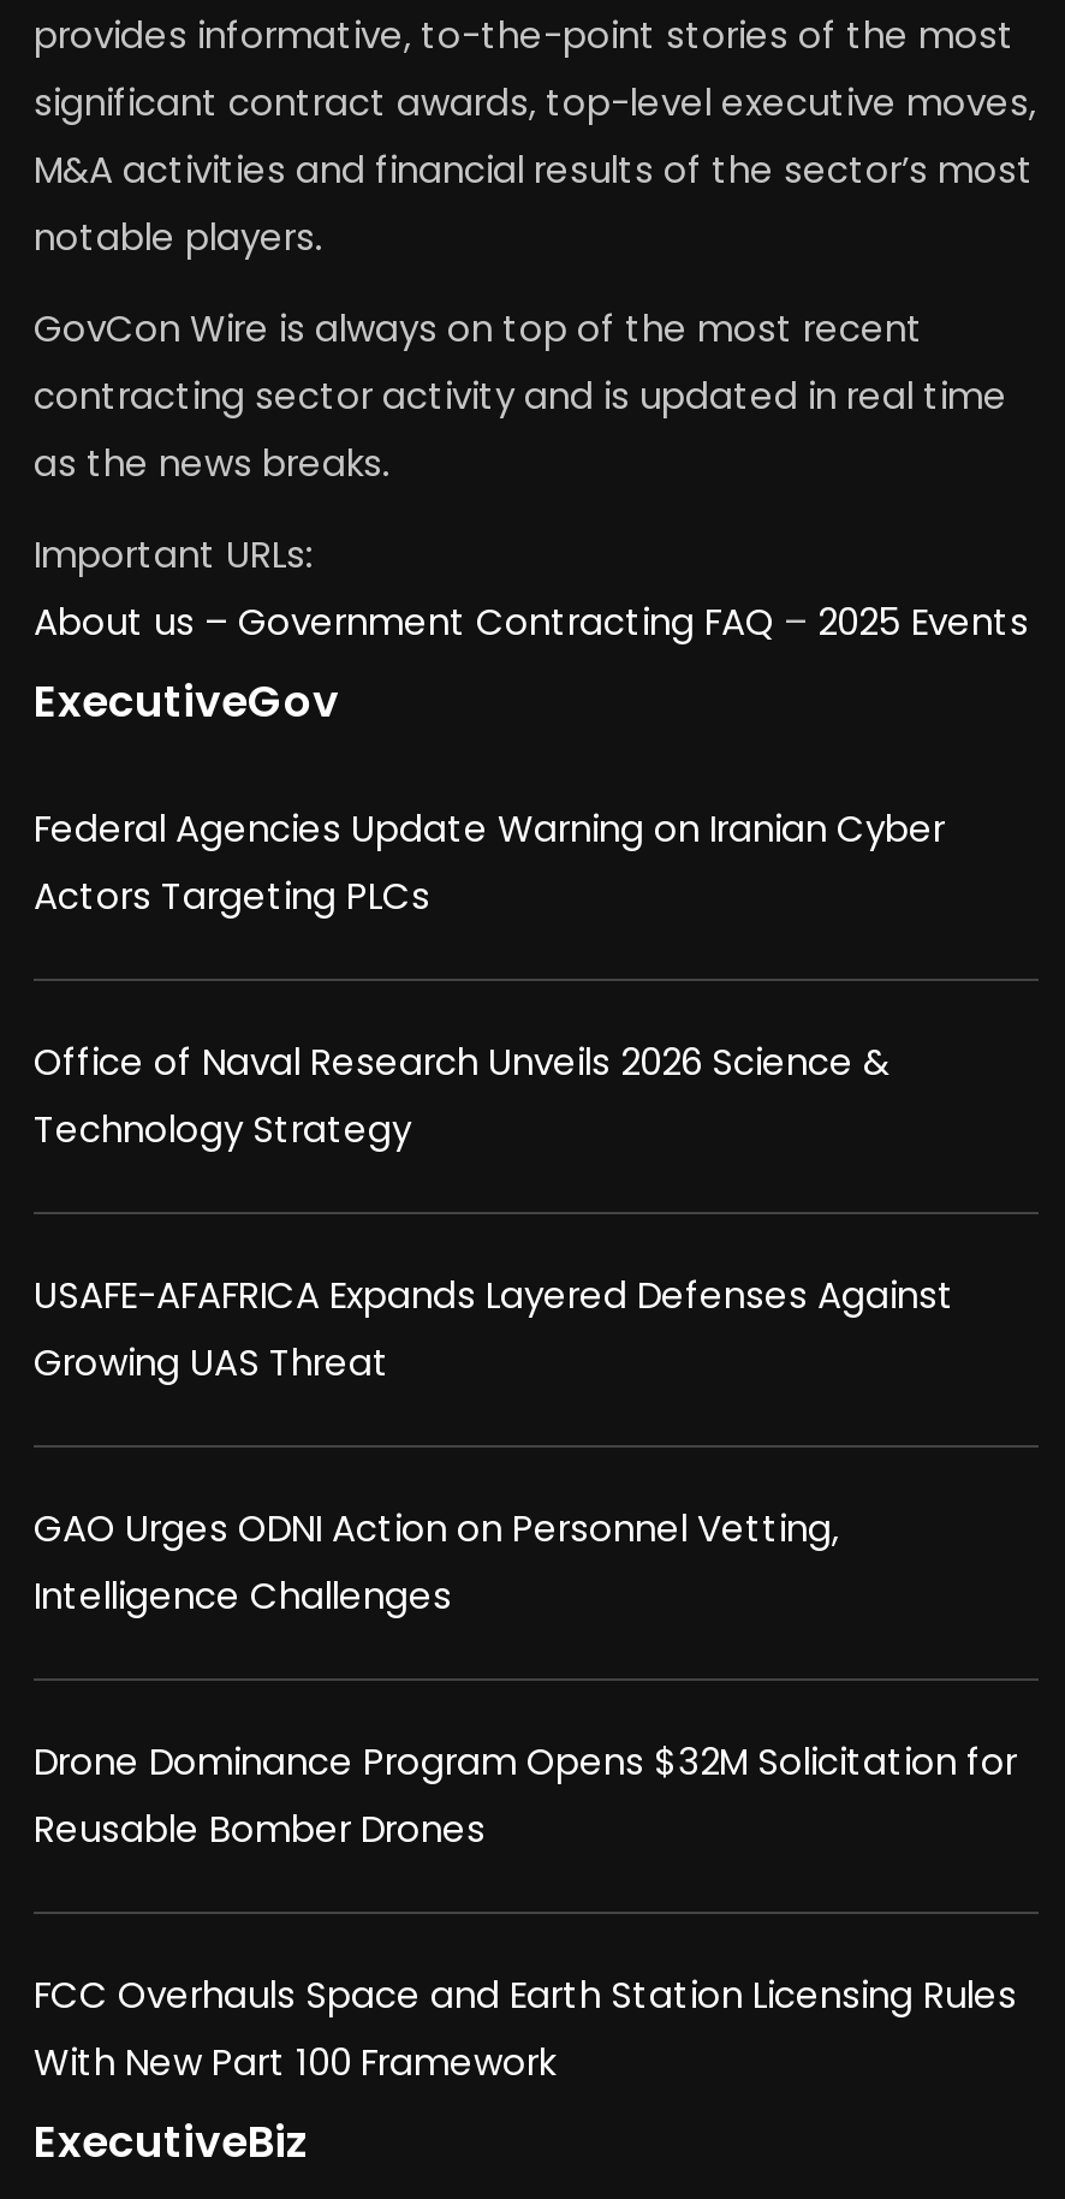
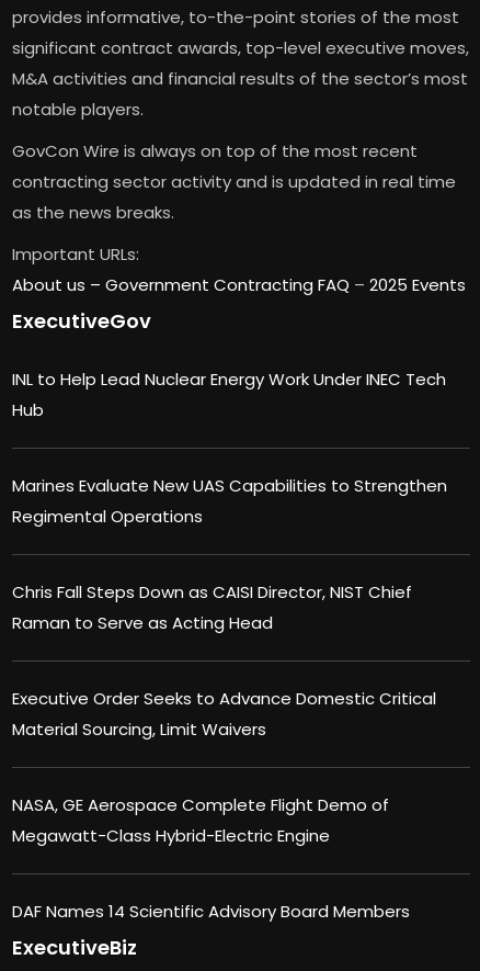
[34,803,945,921] Federal Agencies Update Warning on Iranian Cyber | Actors Targeting PLCs -> [12,368,446,421] INL to Help Lead Nuclear Energy Work Under INEC Tech | Hub
[34,1037,890,1154] Office of Naval Research Unveils 2026 Science & | Technology Strategy -> [12,474,447,528] Marines Evaluate New UAS Capabilities to Strengthen | Regimental Operations
[34,1270,954,1388] USAFE-AFAFRICA Expands Layered Defenses Against | Growing UAS Threat -> [12,581,412,634] Chris Fall Steps Down as CAISI Director, NIST Chief | Raman to Serve as Acting Head
[34,1503,839,1621] GAO Urges ODNI Action on Personnel Vetting, | Intelligence Challenges -> [12,687,436,741] Executive Order Seeks to Advance Domestic Critical | Material Sourcing, Limit Waivers
[34,1736,1017,1854] Drone Dominance Program Opens $32M Solicitation for | Reusable Bomber Drones -> [12,793,389,847] NASA, GE Aerospace Complete Flight Demo of | Megawatt-Class Hybrid-Electric Engine
[34,1970,1017,2087] FCC Overhauls Space and Earth Station Licensing Rules | With New Part 100 Framework -> [12,900,410,923] DAF Names 14 Scientific Advisory Board Members

